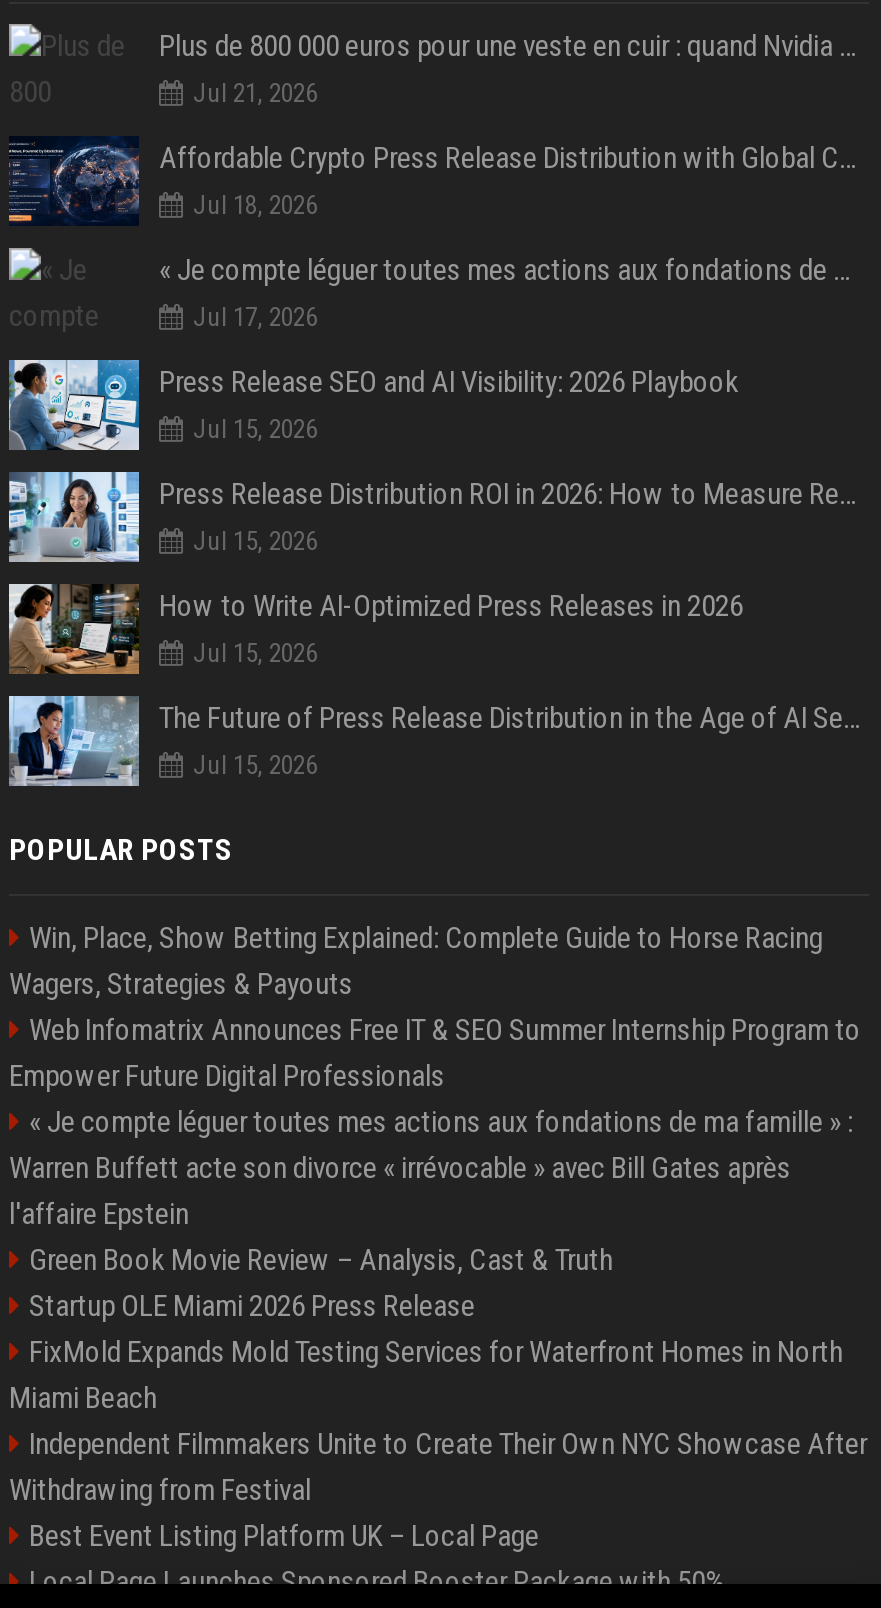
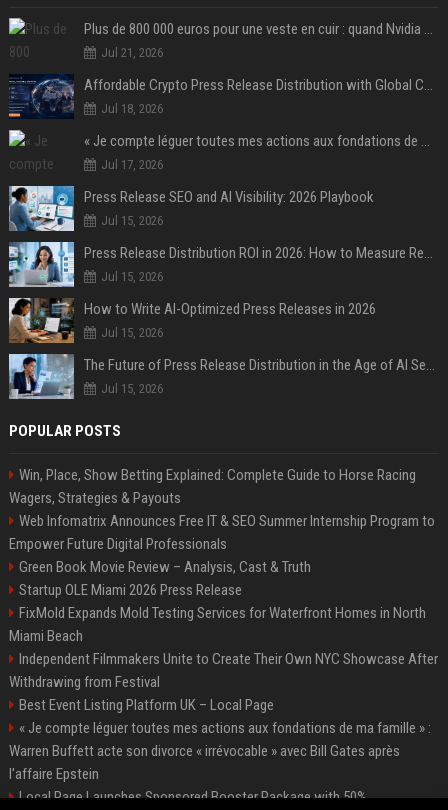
moved [9,1104,853,1232] -> [9,719,431,783]: « Je compte léguer toutes mes actions aux fondations de ma famille » : | Warren Buffett acte son divorce « irrévocable » avec Bill Gates après | l'affaire Epstein
moved [9,1242,867,1554] -> [9,558,438,714]: Green Book Movie Review – Analysis, Cast & Truth | Startup OLE Miami 2026 Press Release | FixMold Expands Mold Testing Services for Waterfront Homes in North | Miami Beach | Independent Filmmakers Unite to Create Their Own NYC Showcase After | Withdrawing from Festival | Best Event Listing Platform UK – Local Page

